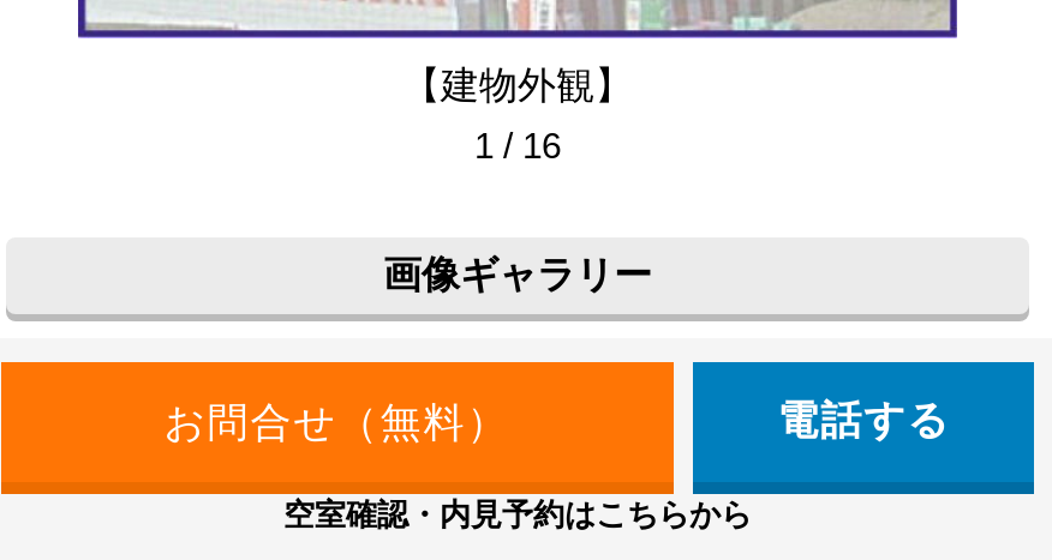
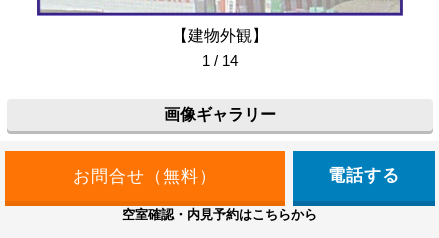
[474,125,561,165] 1 / 16 -> [202,52,238,69] 1 / 14

